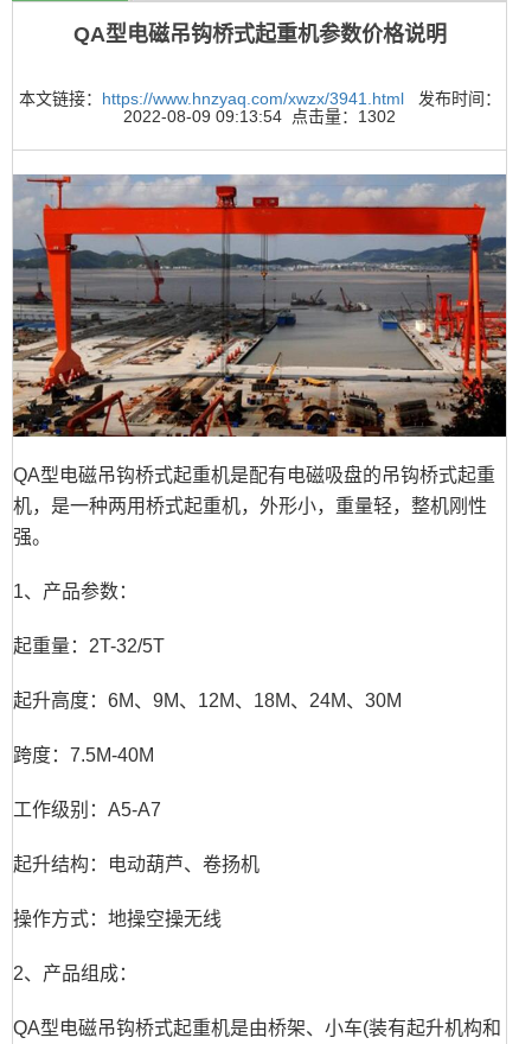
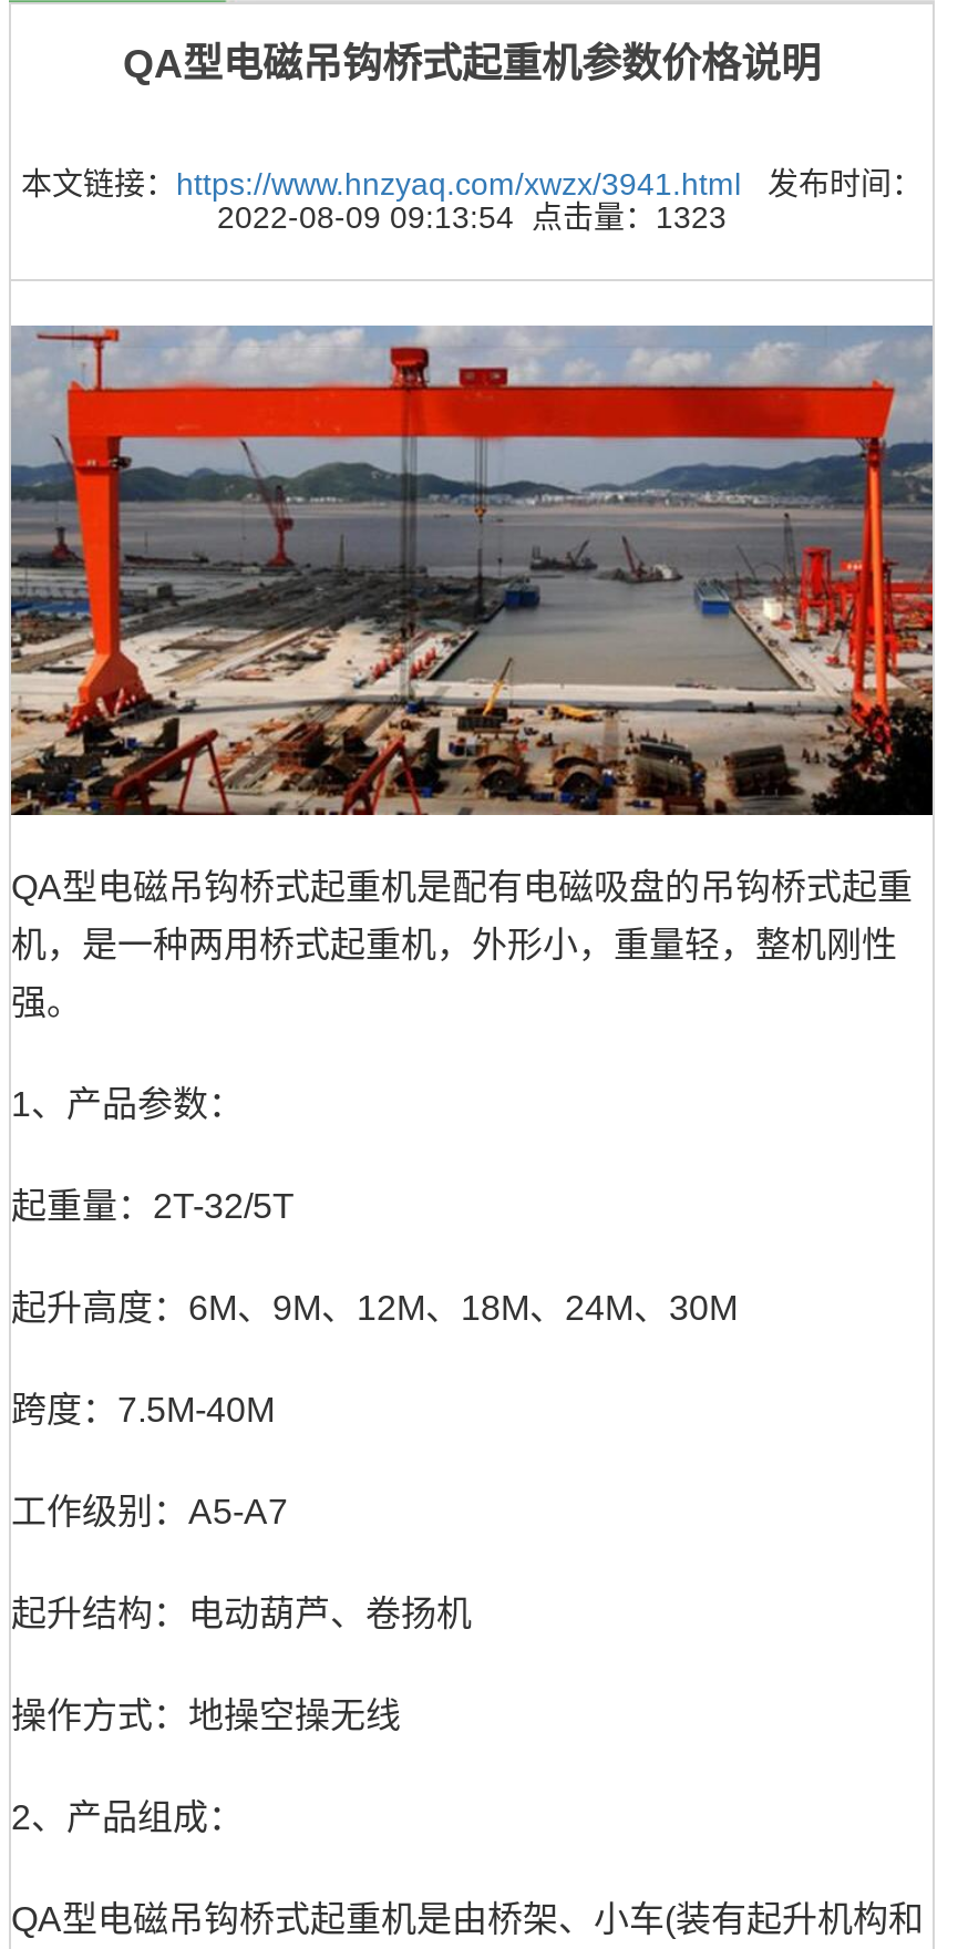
[123,107,396,126] 2022-08-09 09:13:54 点击量：1302 -> [217,200,727,236] 2022-08-09 09:13:54 点击量：1323

